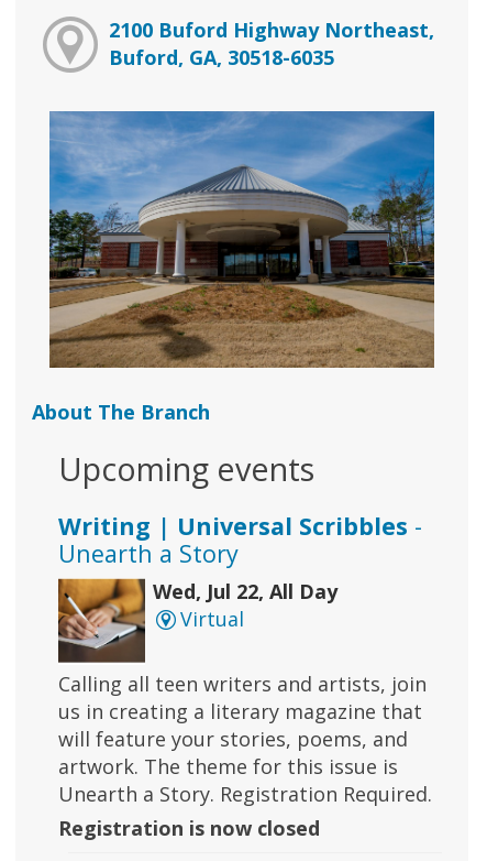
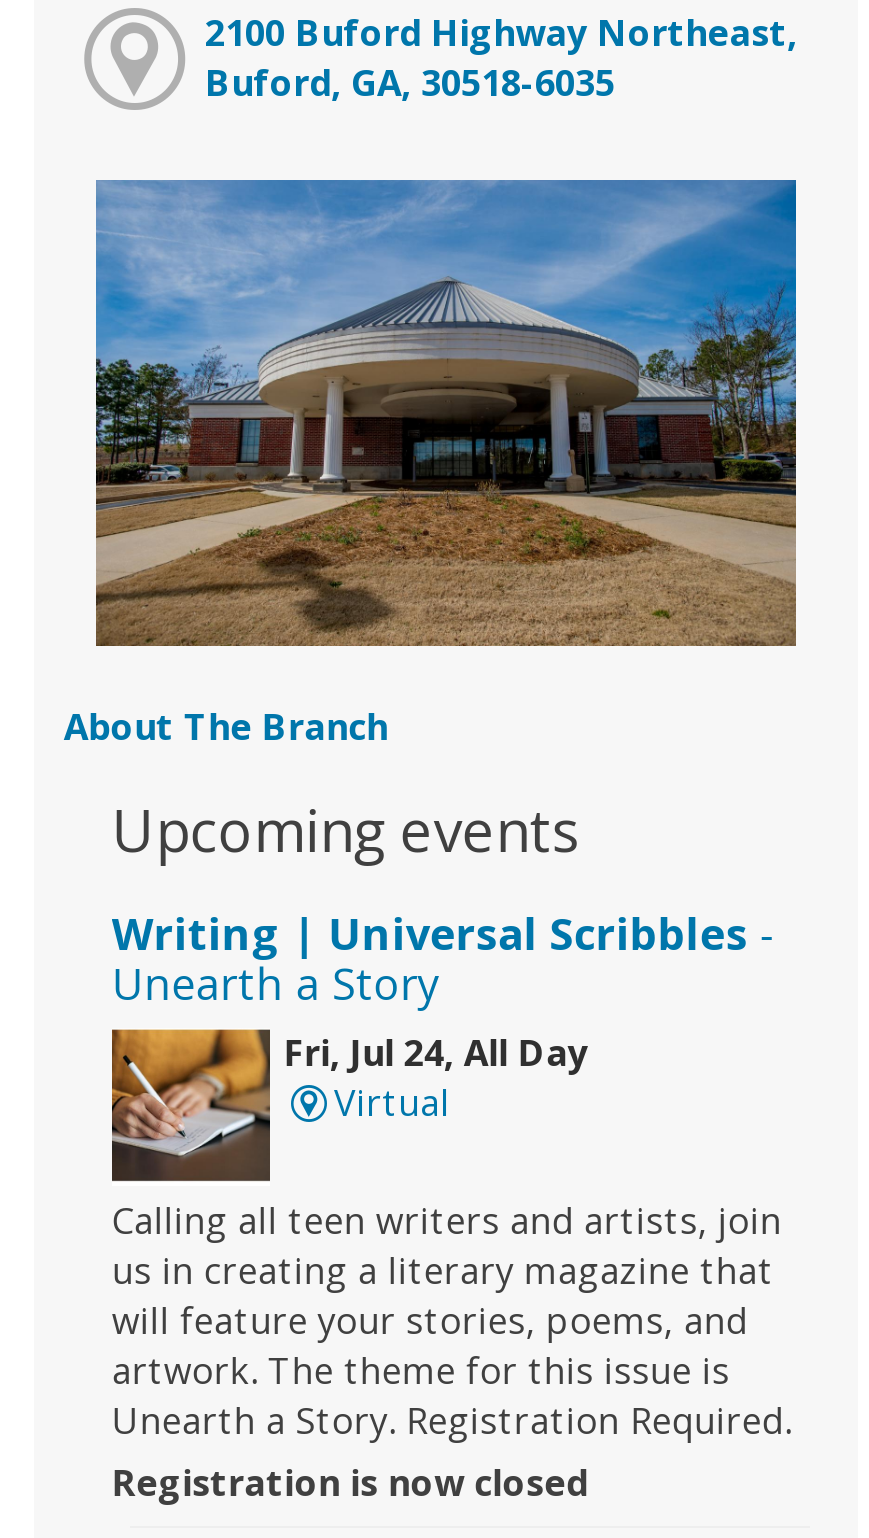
[153,578,337,604] Wed, Jul 22, All Day -> [284,1028,588,1076] Fri, Jul 24, All Day

